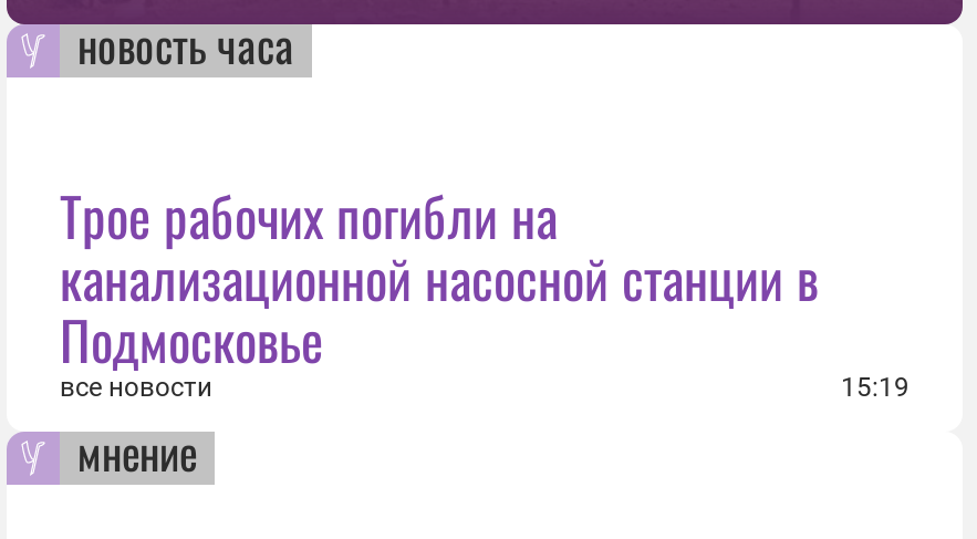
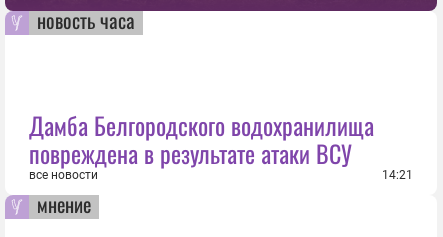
[60,175,819,379] Трое рабочих погибли на | канализационной насосной станции в | Подмосковье -> [29,107,374,171] Дамба Белгородского водохранилища | повреждена в результате атаки ВСУ
[841,372,910,403] 15:19 -> [382,168,413,182] 14:21

